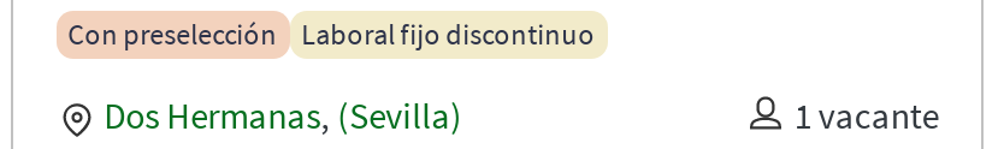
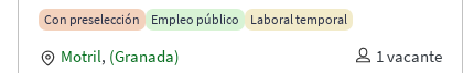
[301,15,595,51] Laboral fijo discontinuo -> [151,11,347,28] Empleo público | Laboral temporal
[104,92,463,138] Dos Hermanas, (Sevilla) -> [60,46,179,67] Motril, (Granada)

